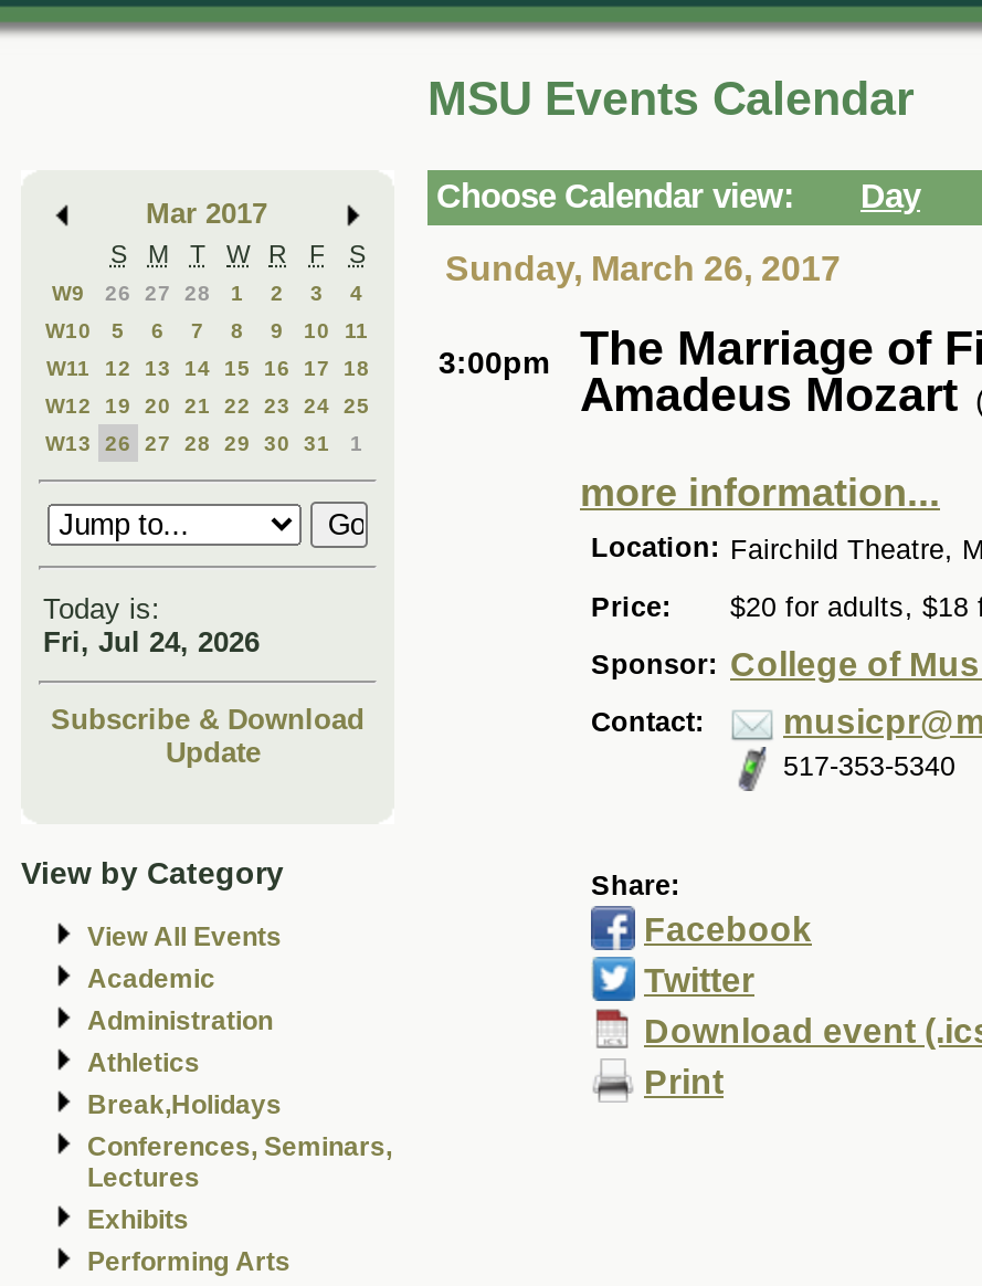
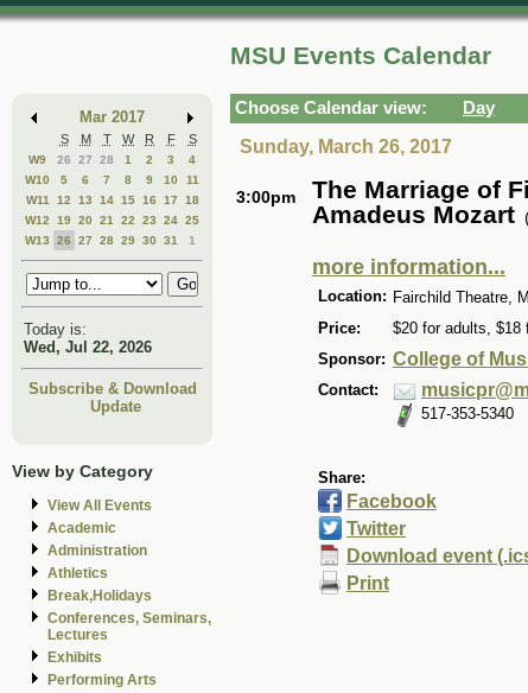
[43,626,260,659] Fri, Jul 24, 2026 -> [24,339,152,356] Wed, Jul 22, 2026

